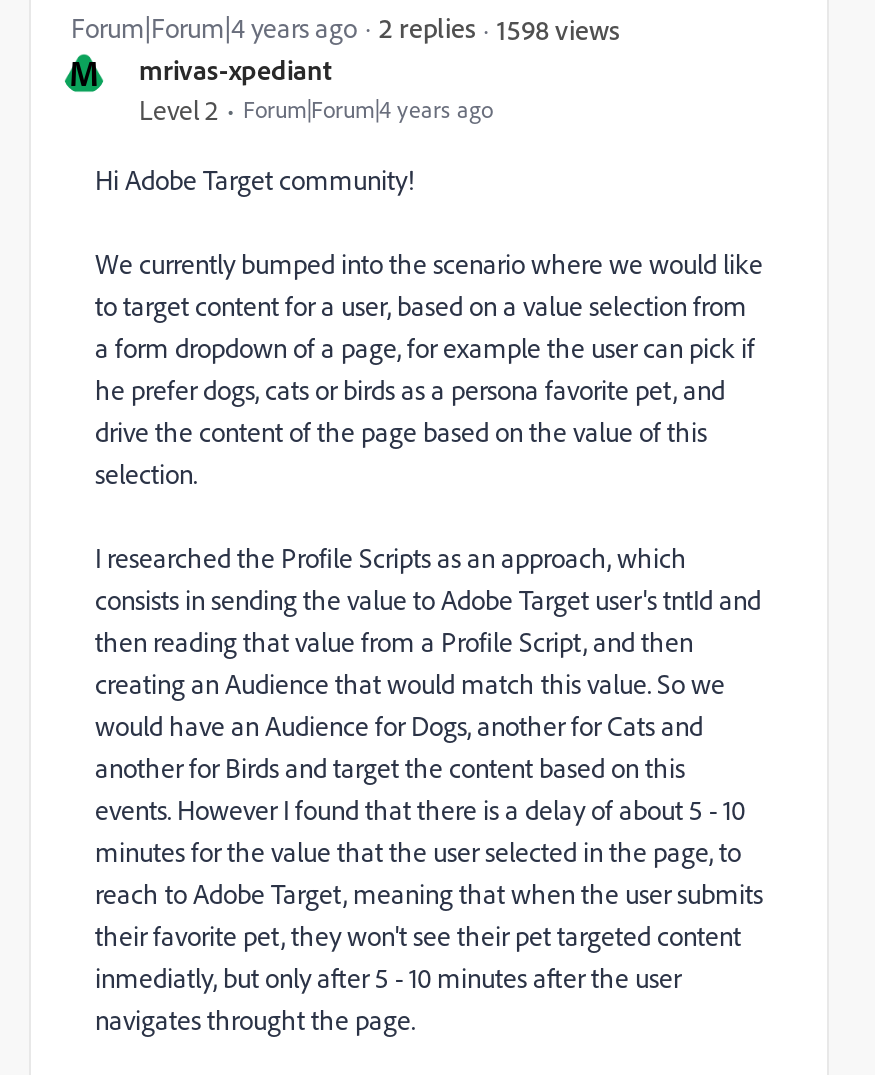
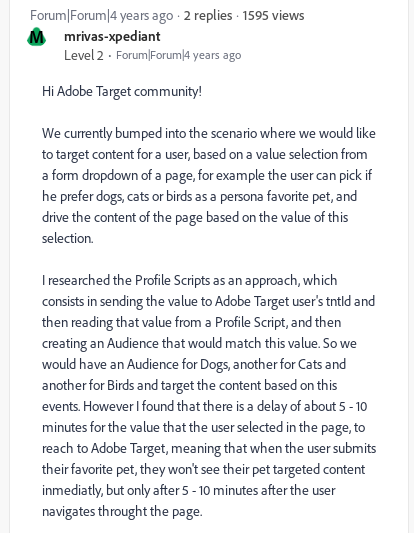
[497,11,619,45] 1598 views -> [243,5,304,22] 1595 views

